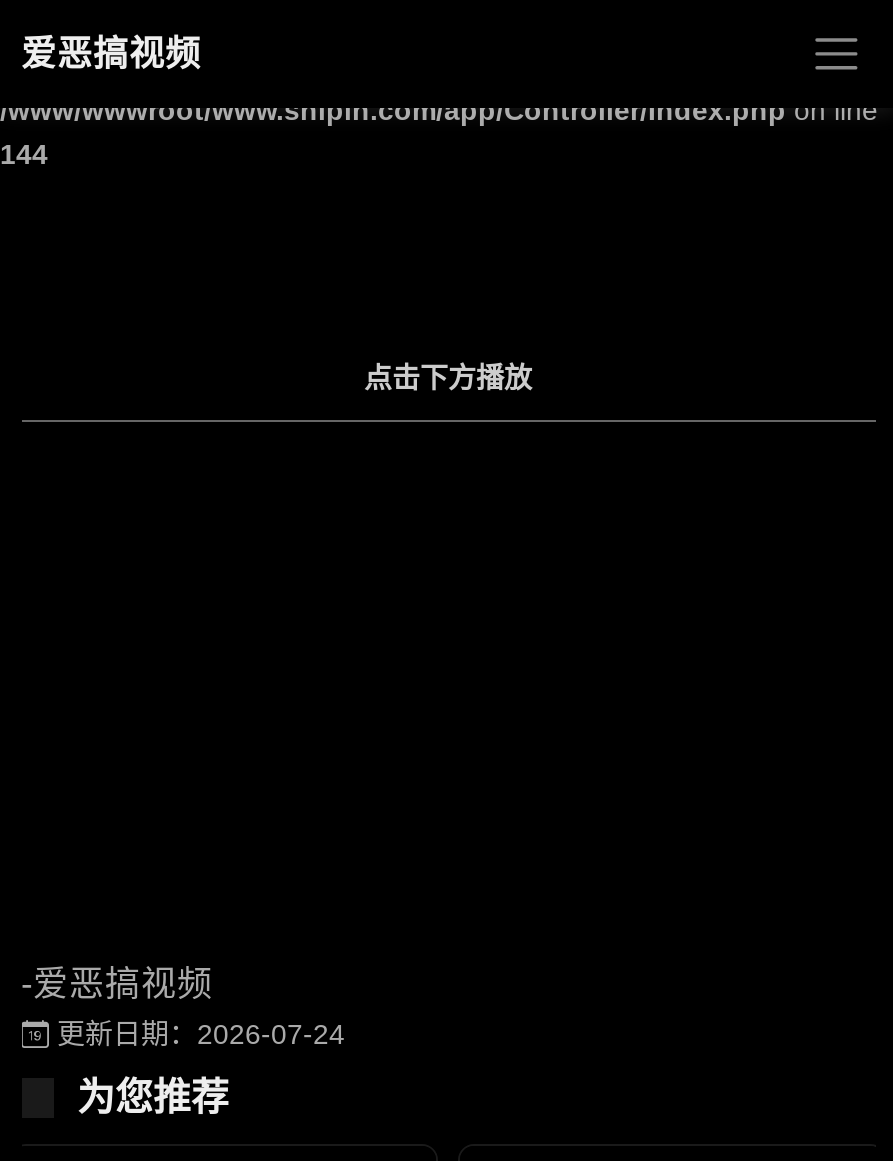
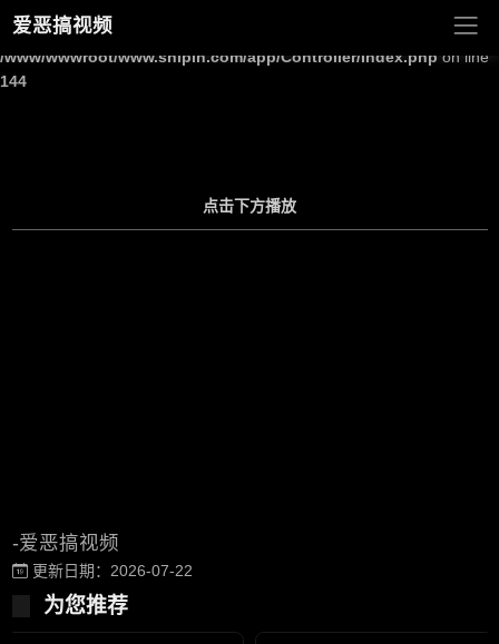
[49,1018,345,1050] 更新日期：2026-07-24 -> [27,562,192,579] 更新日期：2026-07-22

